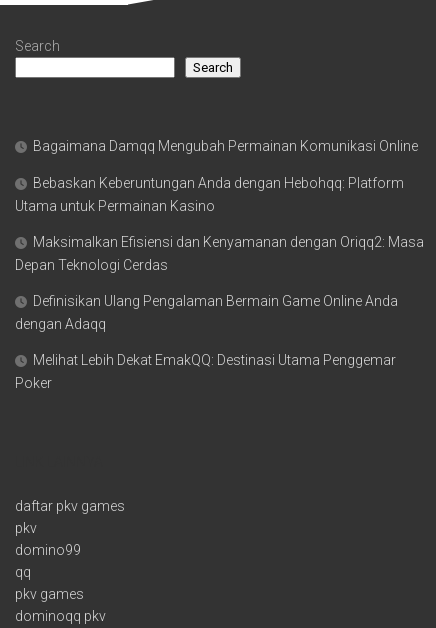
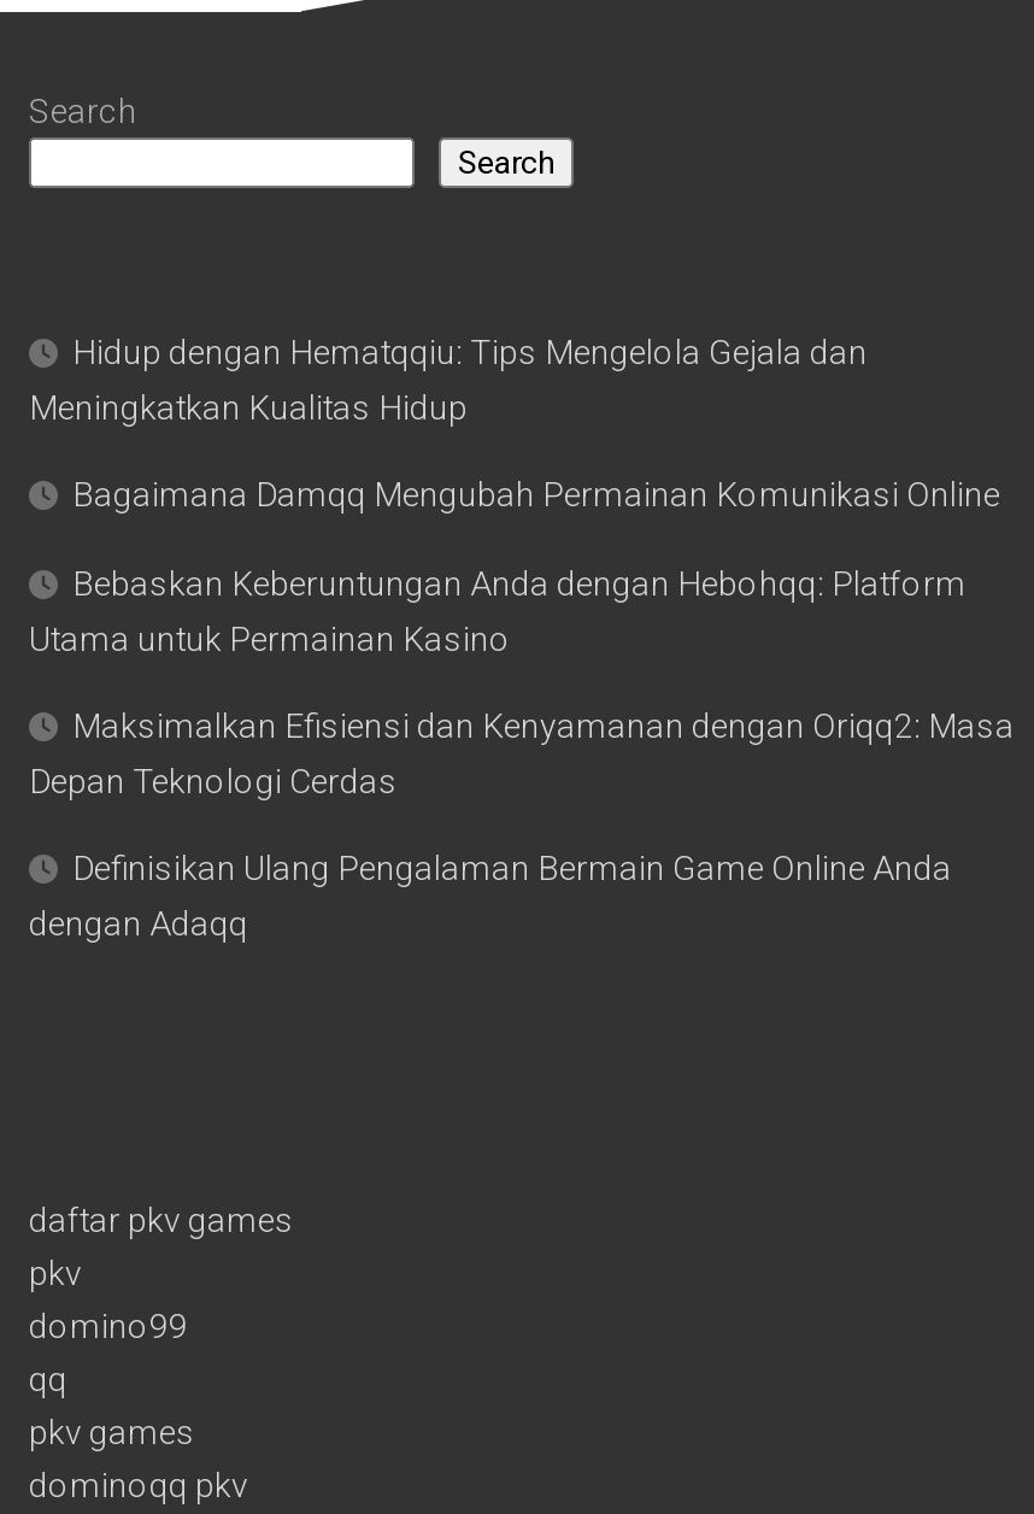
none -> [29,333,868,427] Hidup dengan Hematqqiu: Tips Mengelola Gejala dan | Meningkatkan Kualitas Hidup
moved [15,138,424,332] -> [29,475,1015,943]: Bagaimana Damqq Mengubah Permainan Komunikasi Online | Bebaskan Keberuntungan Anda dengan Hebohqq: Platform | Utama untuk Permainan Kasino | Maksimalkan Efisiensi dan Kenyamanan dengan Oriqq2: Masa | Depan Teknologi Cerdas | Definisikan Ulang Pengalaman Bermain Game Online Anda | dengan Adaqq
[15,352,396,391] Melihat Lebih Dekat EmakQQ: Destinasi Utama Penggemar | Poker -> none

